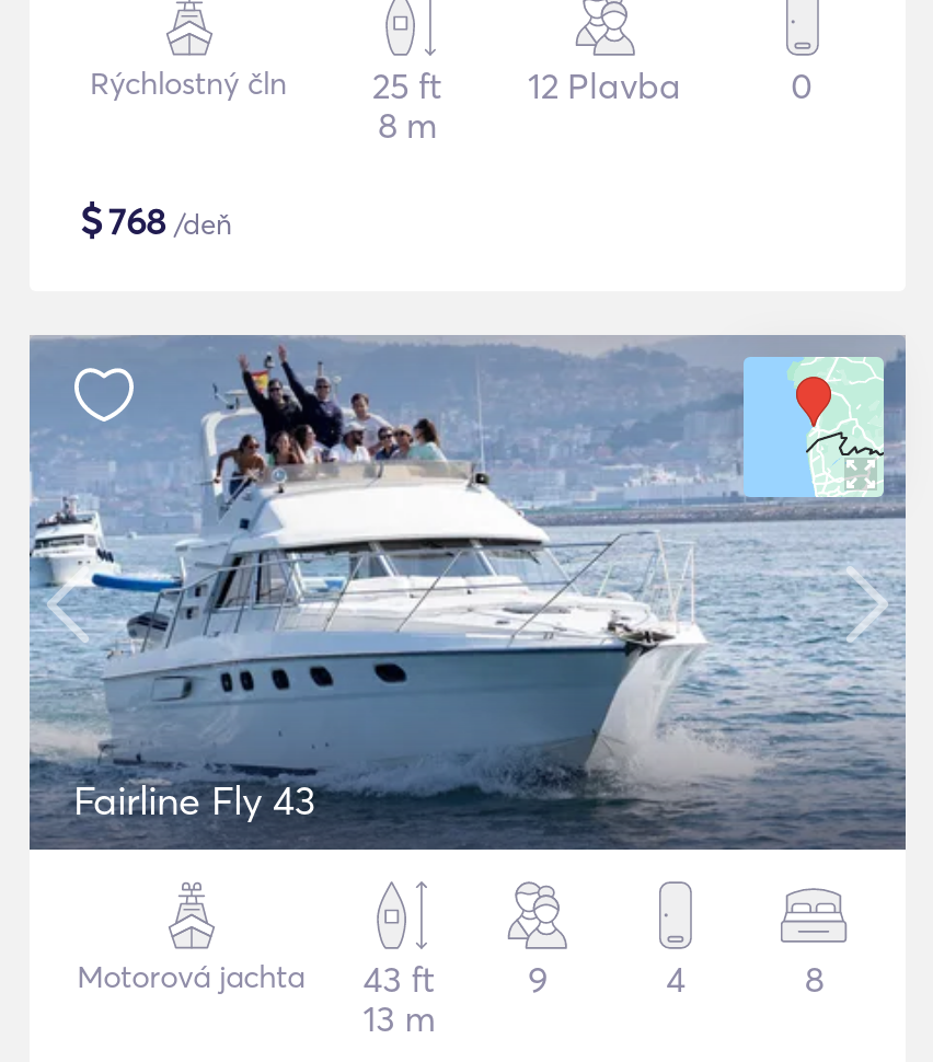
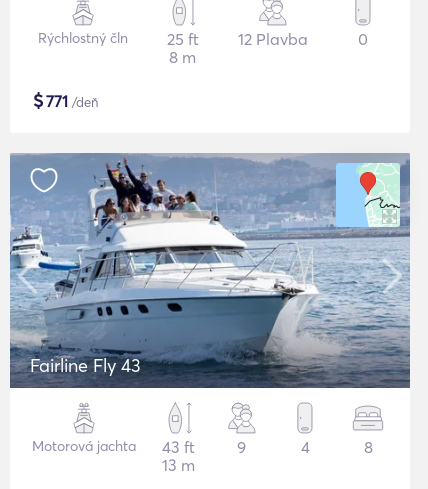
[80,195,231,245] $768 /deň -> [33,89,98,112] $771 /deň

